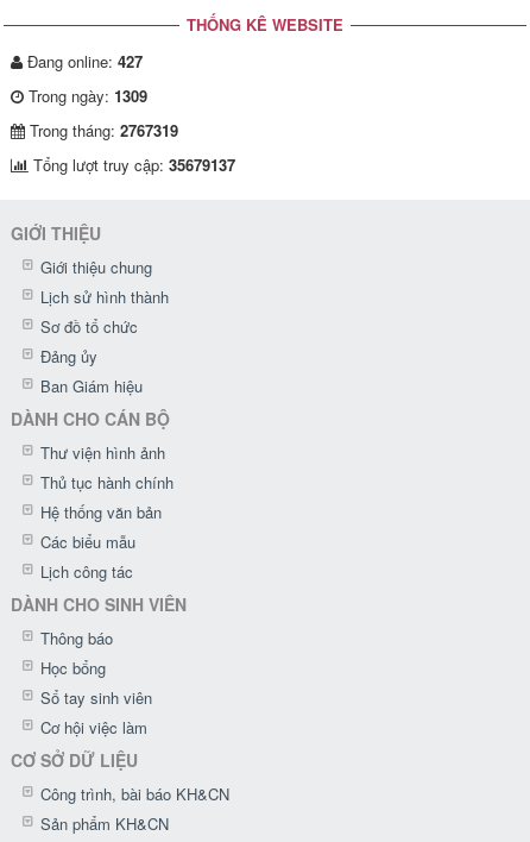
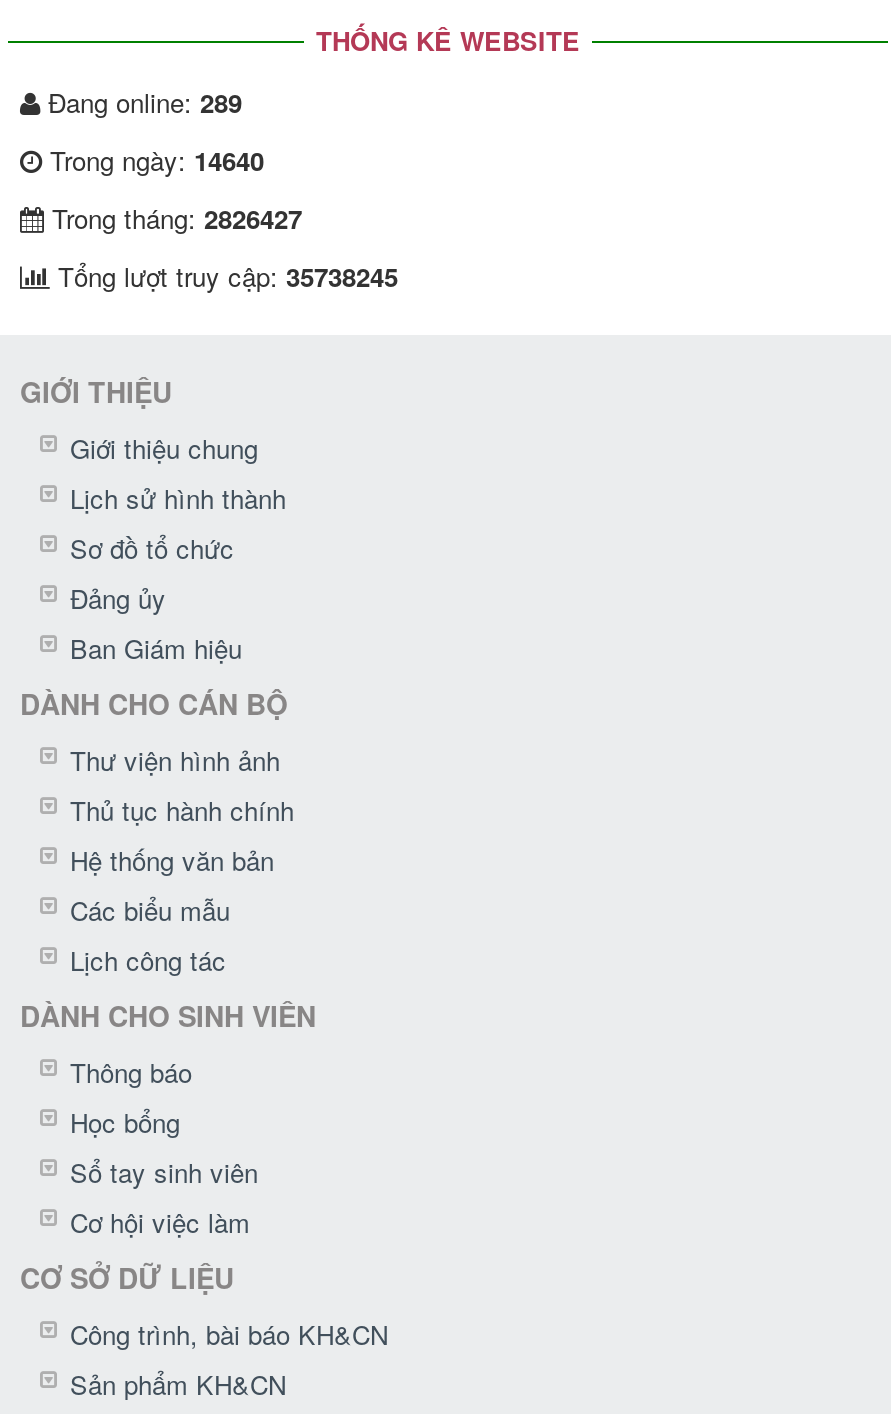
[23,50,143,73] Đang online: 427 -> [40,83,242,121] Đang online: 289
[24,84,147,107] Trong ngày: 1309 -> [42,141,264,179] Trong ngày: 14640
[25,119,178,142] Trong tháng: 2767319 -> [44,199,302,237] Trong tháng: 2826427
[29,153,235,176] Tổng lượt truy cập: 35679137 -> [50,257,398,295] Tổng lượt truy cập: 35738245

